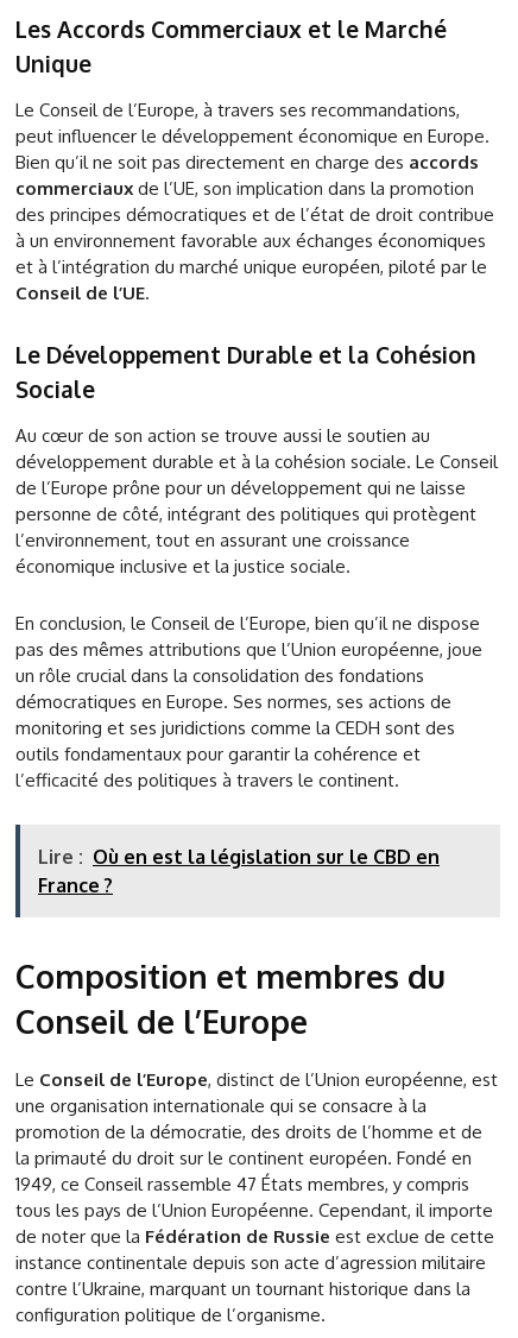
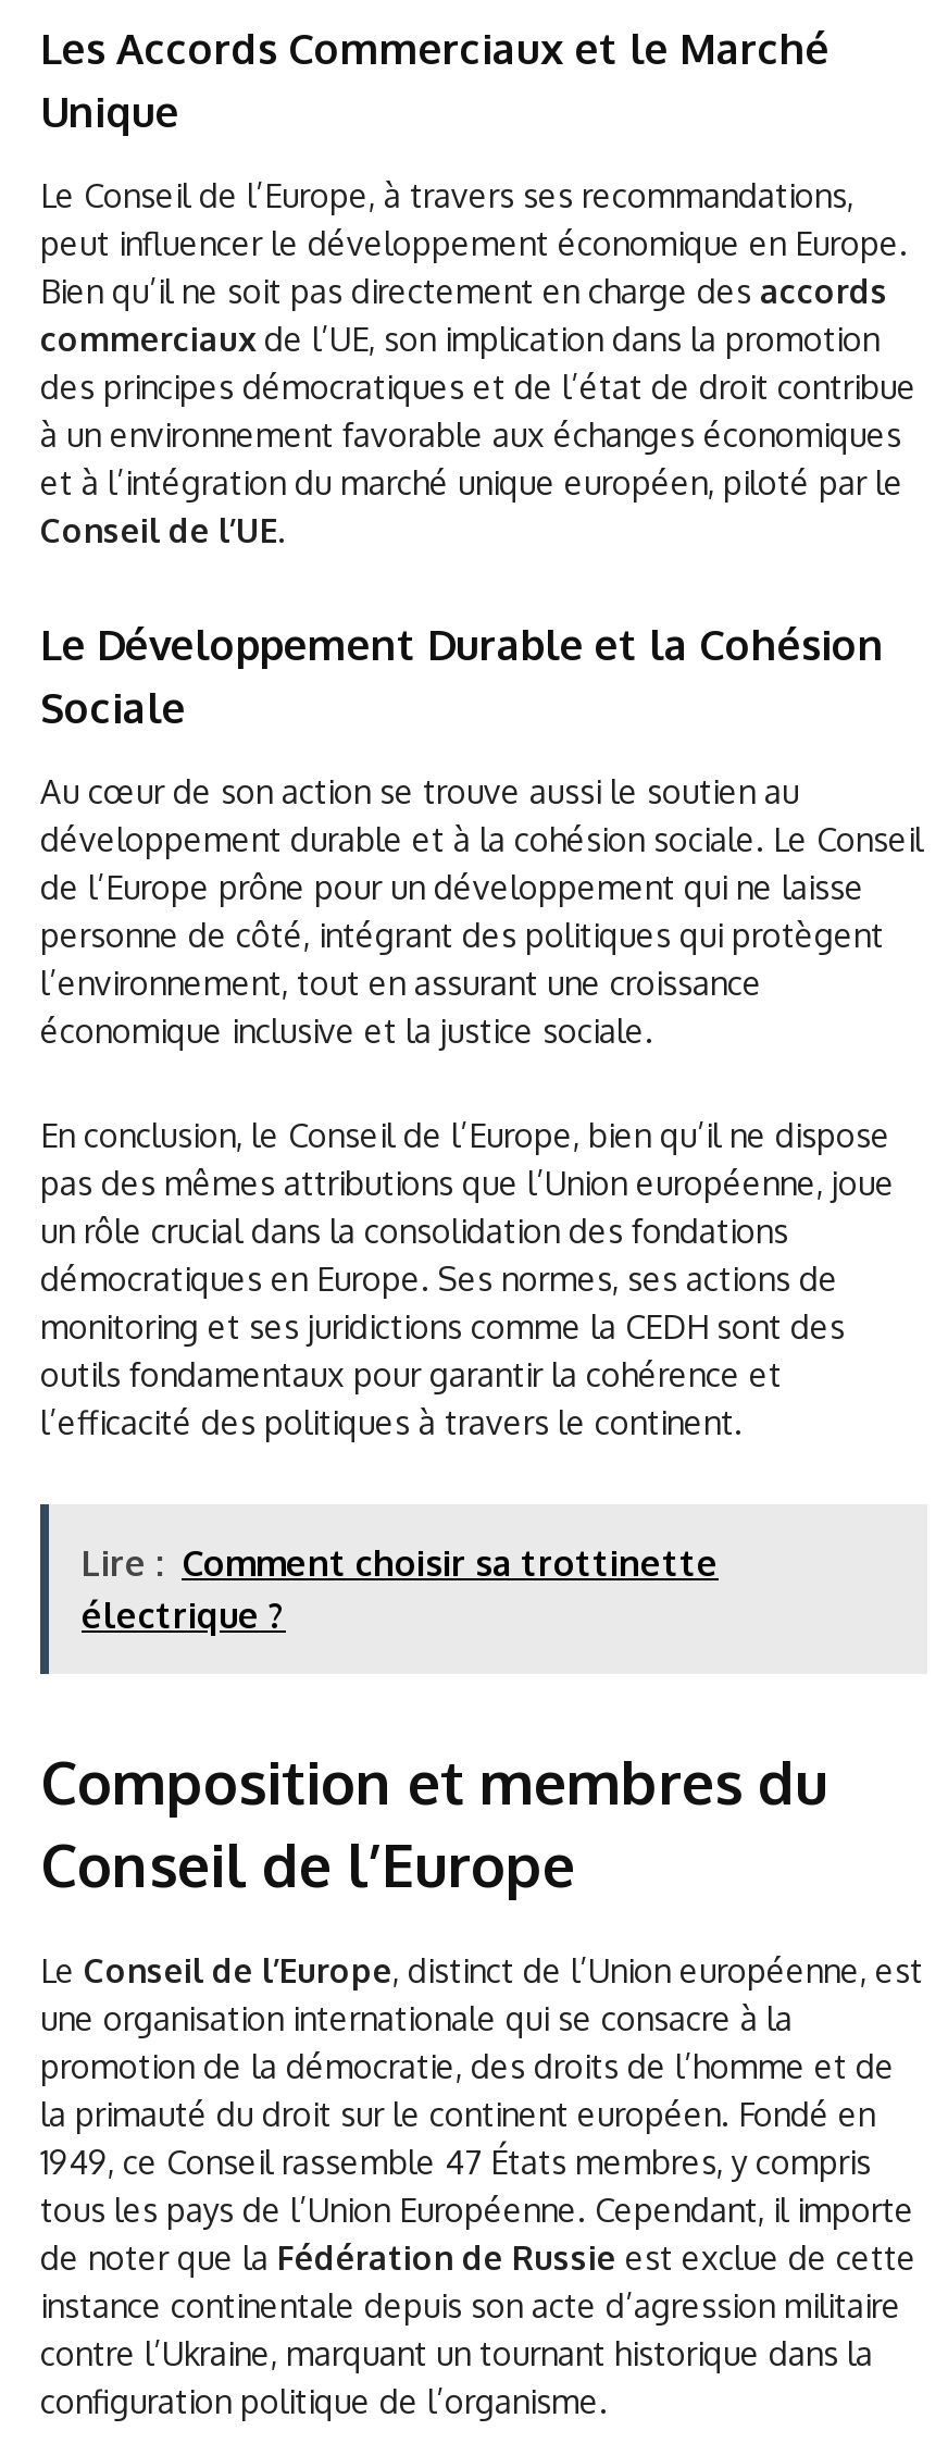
[38,845,440,897] Lire : Où en est la législation sur le CBD en | France ? -> [82,1543,719,1638] Lire : Comment choisir sa trottinette | électrique ?

